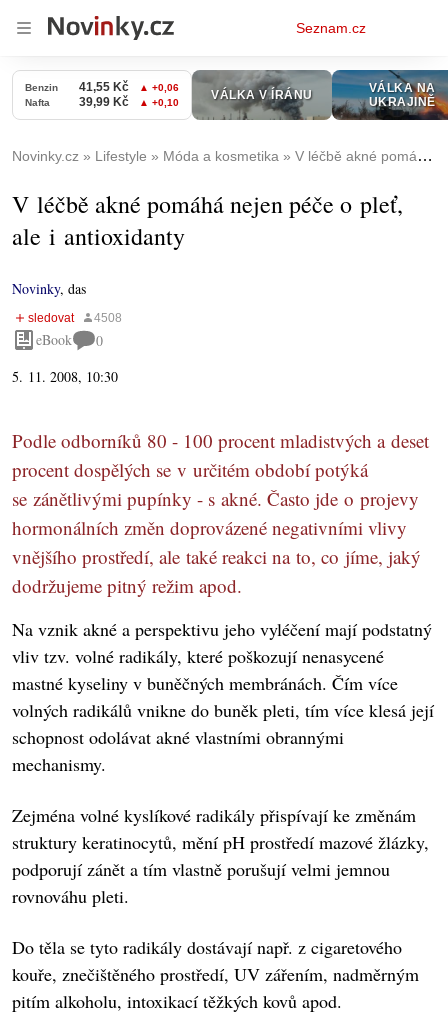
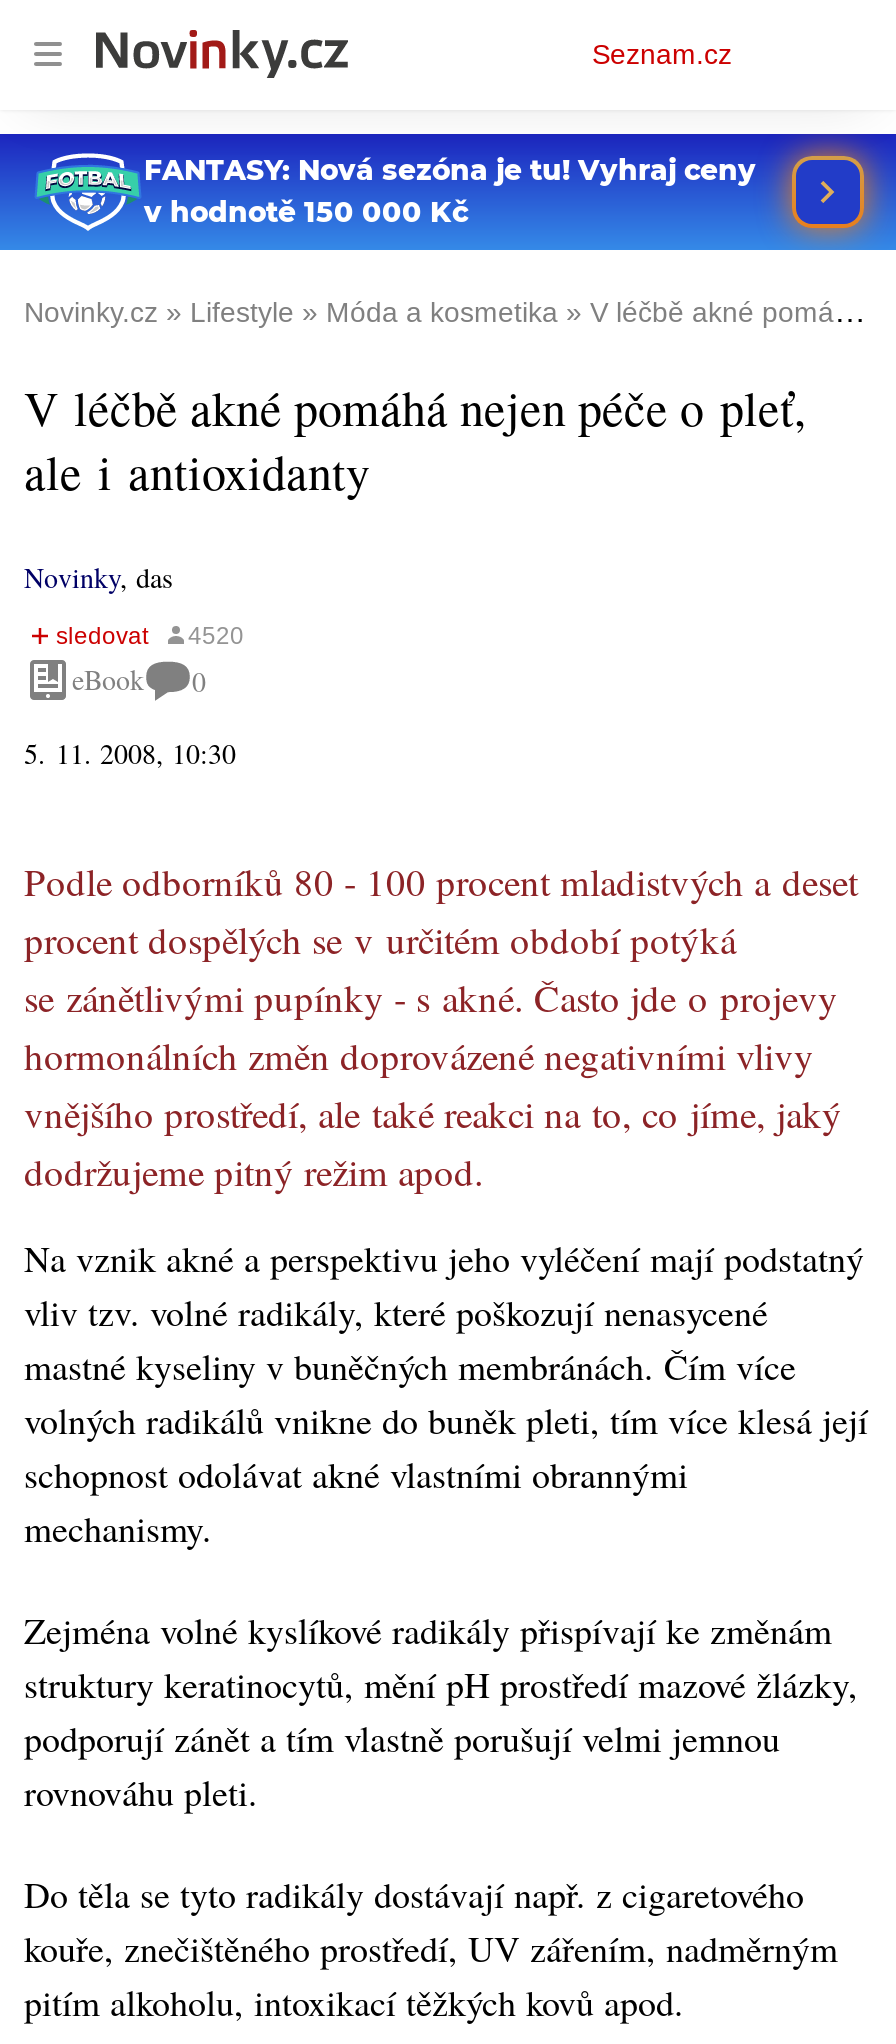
[3,68,445,125] [image] -> [6,132,890,252] [image]

